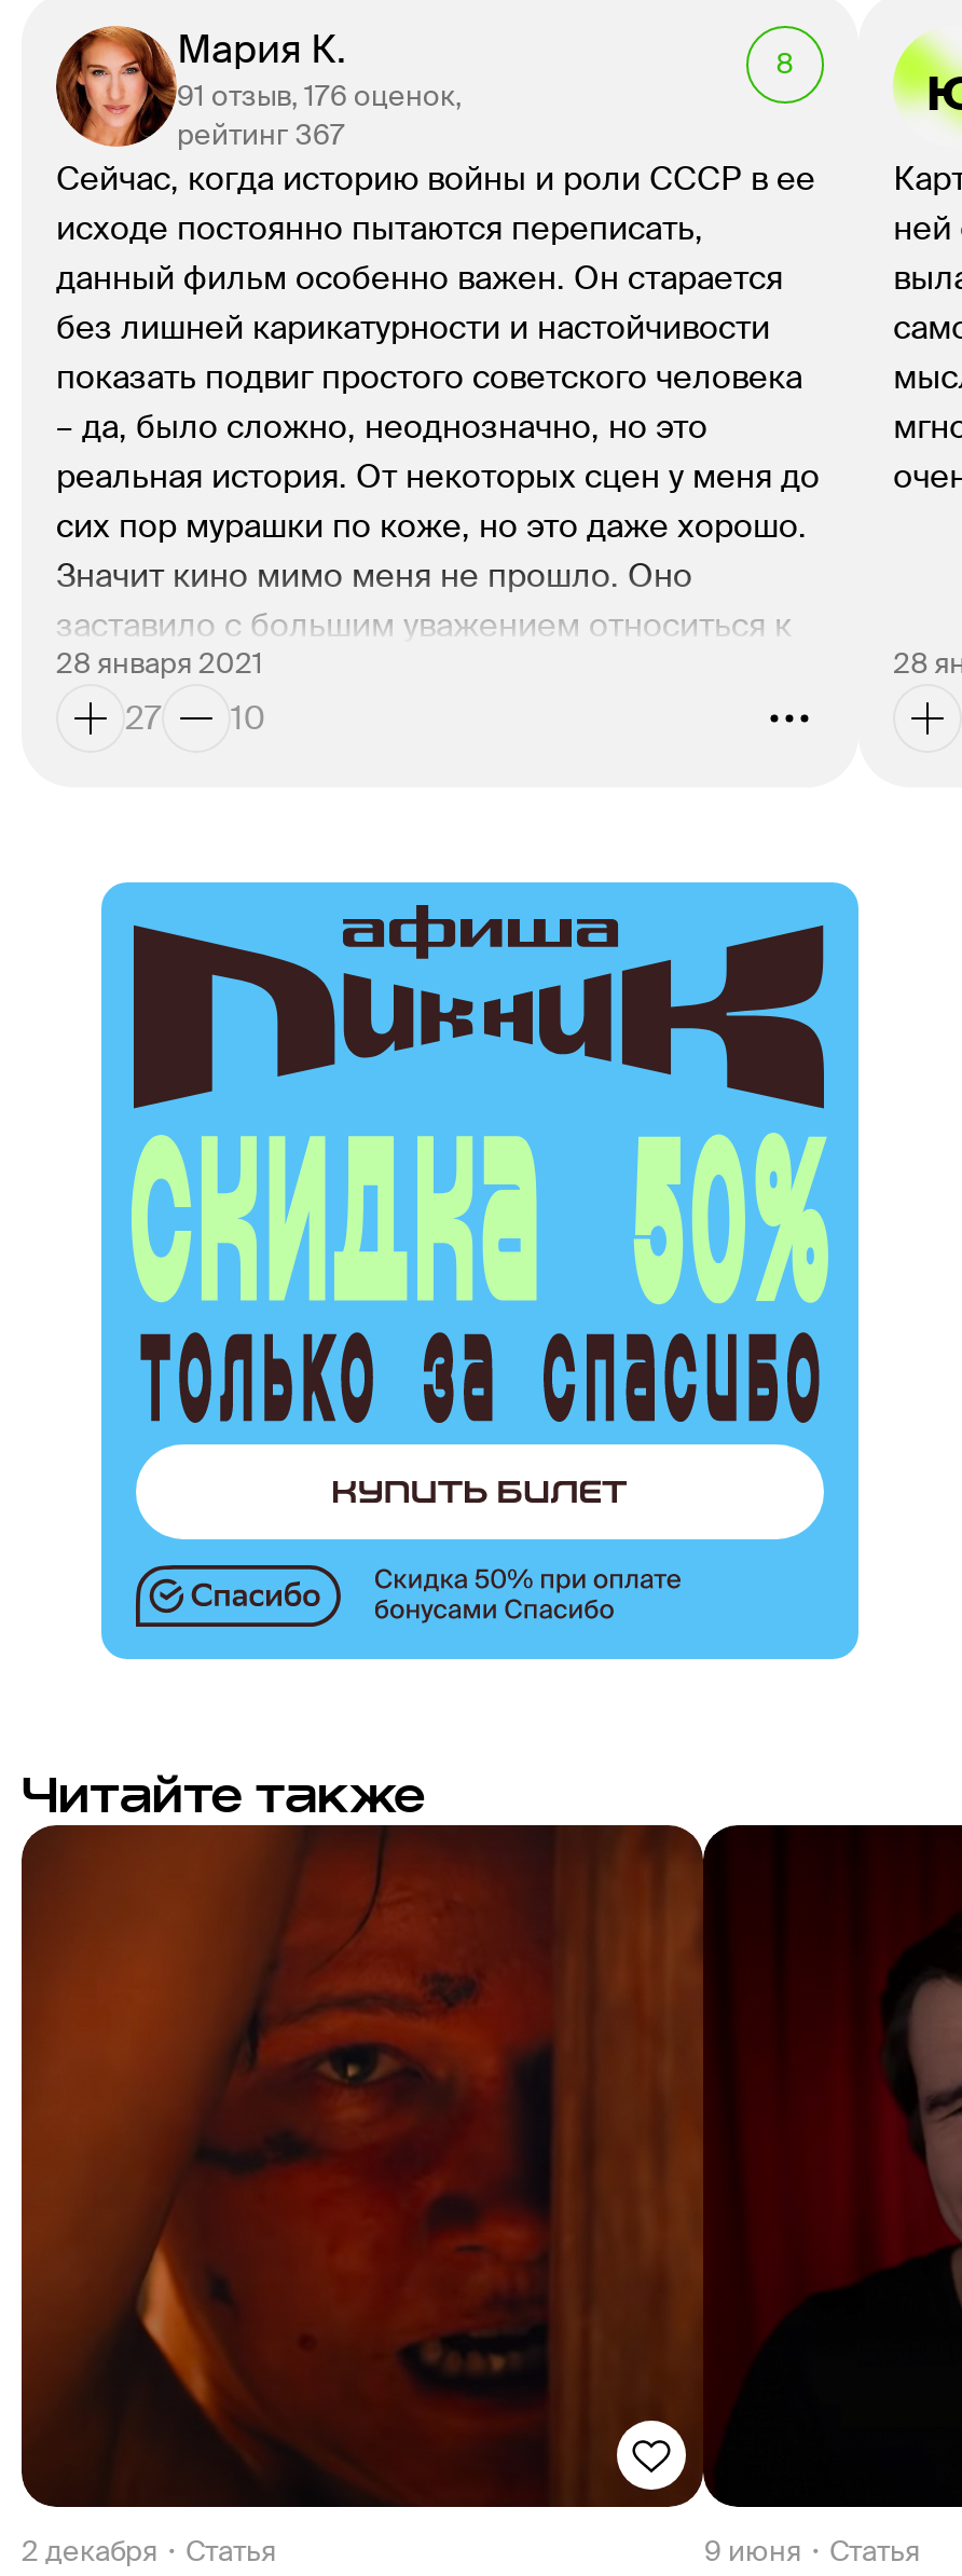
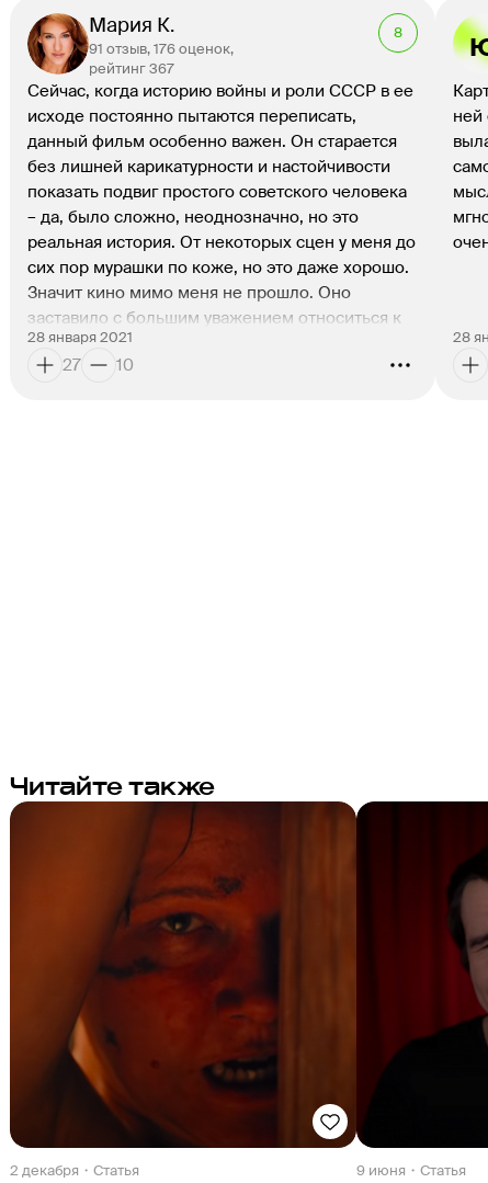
[99,880,861,1661] [image] -> none

